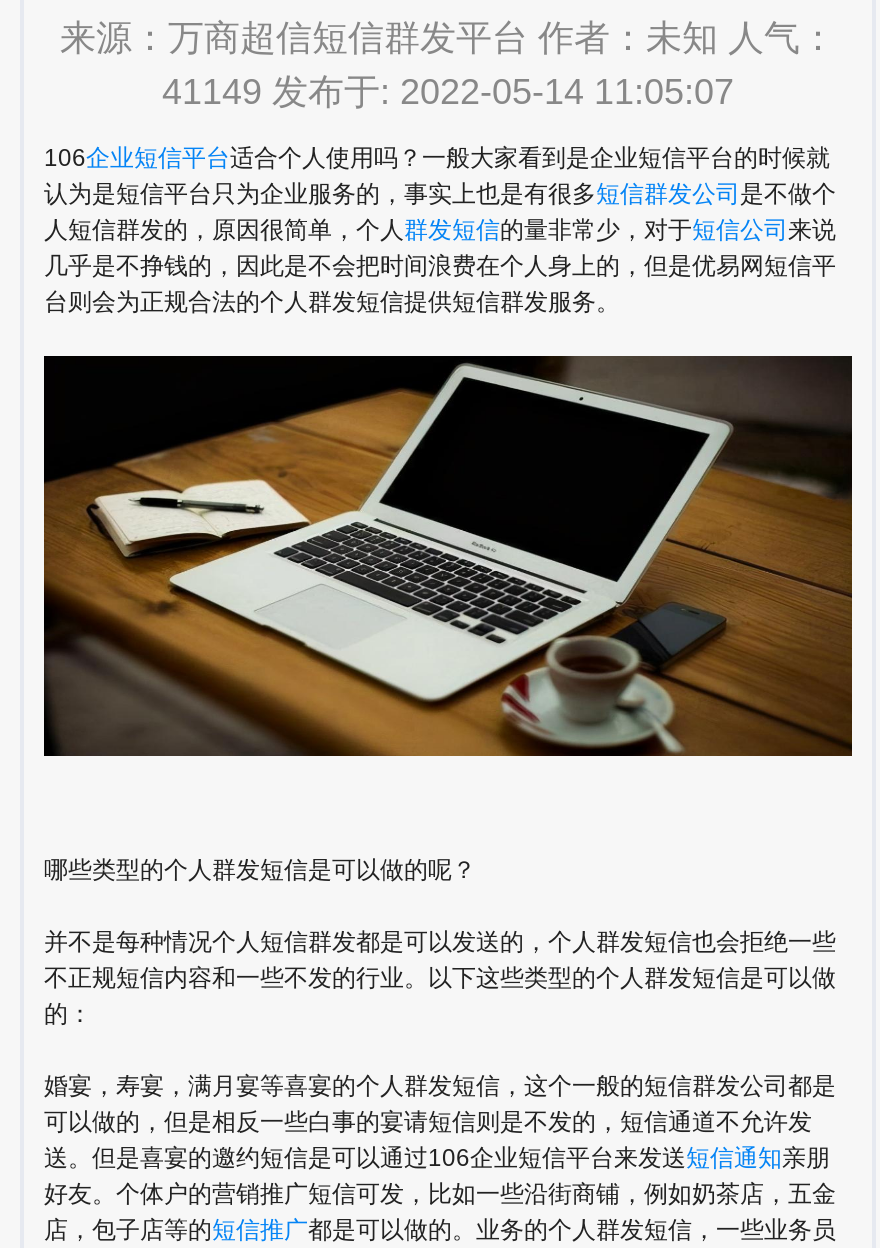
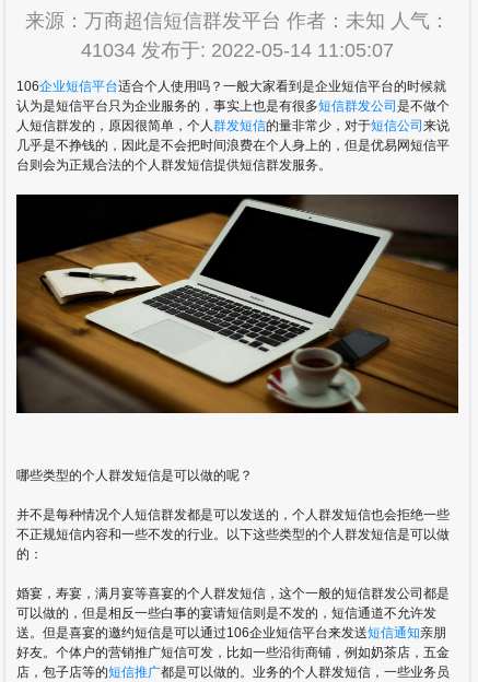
[162,72,734,112] 41149 发布于: 2022-05-14 11:05:07 -> [81,39,394,61] 41034 发布于: 2022-05-14 11:05:07

